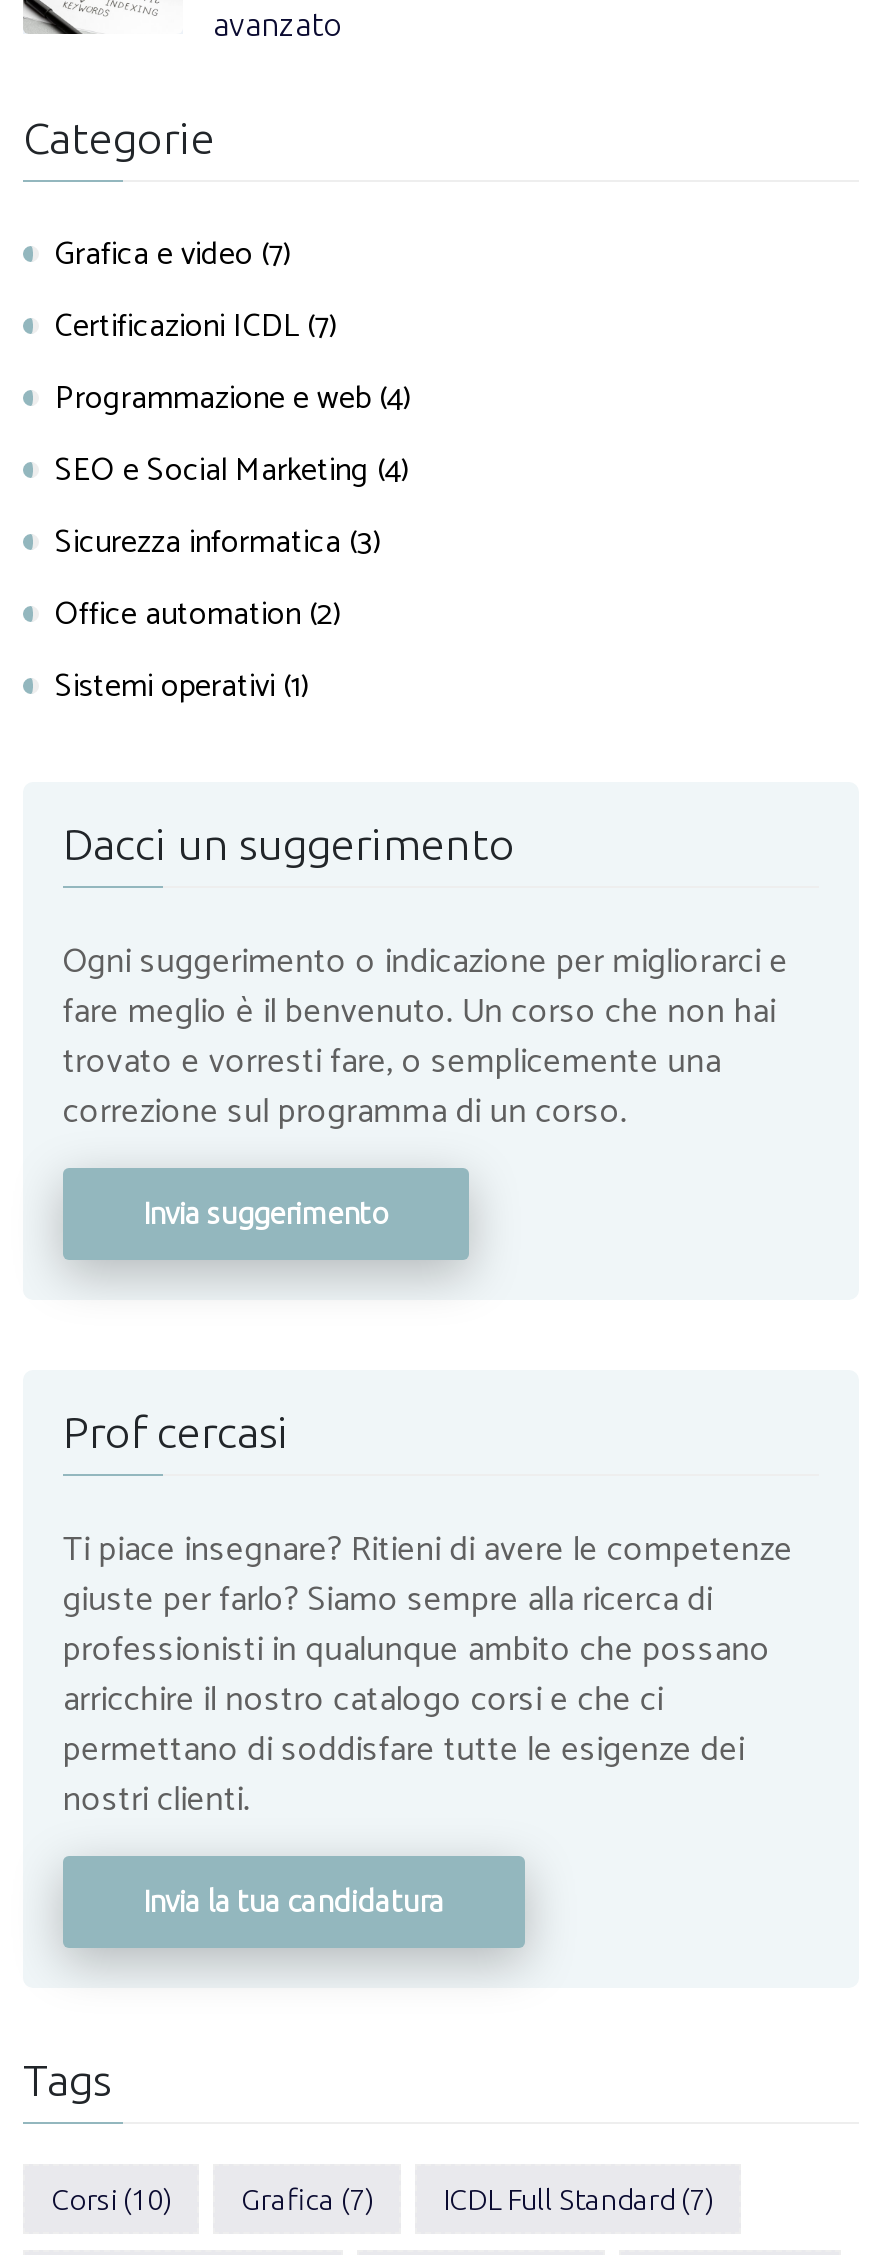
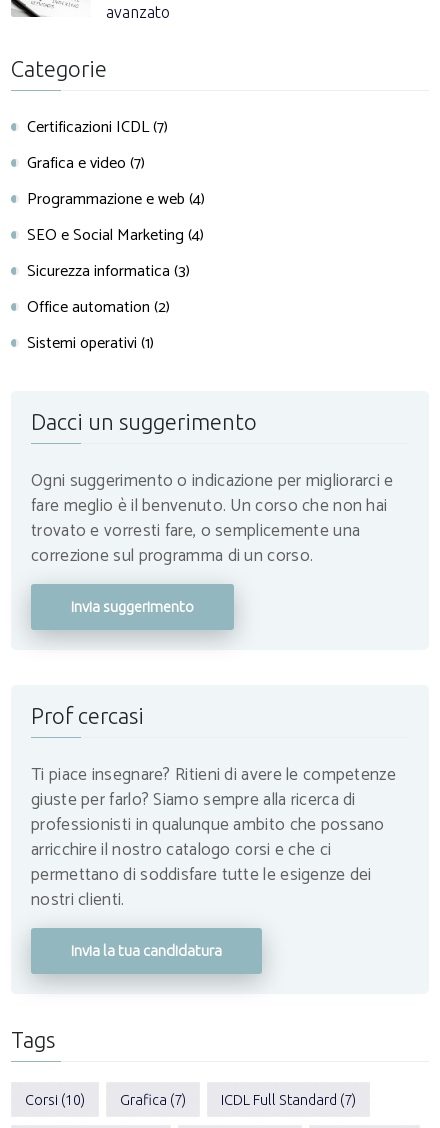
moved [55,229,291,283] -> [27,150,145,177]: Grafica e video (7)
moved [55,301,337,355] -> [27,114,168,141]: Certificazioni ICDL (7)

